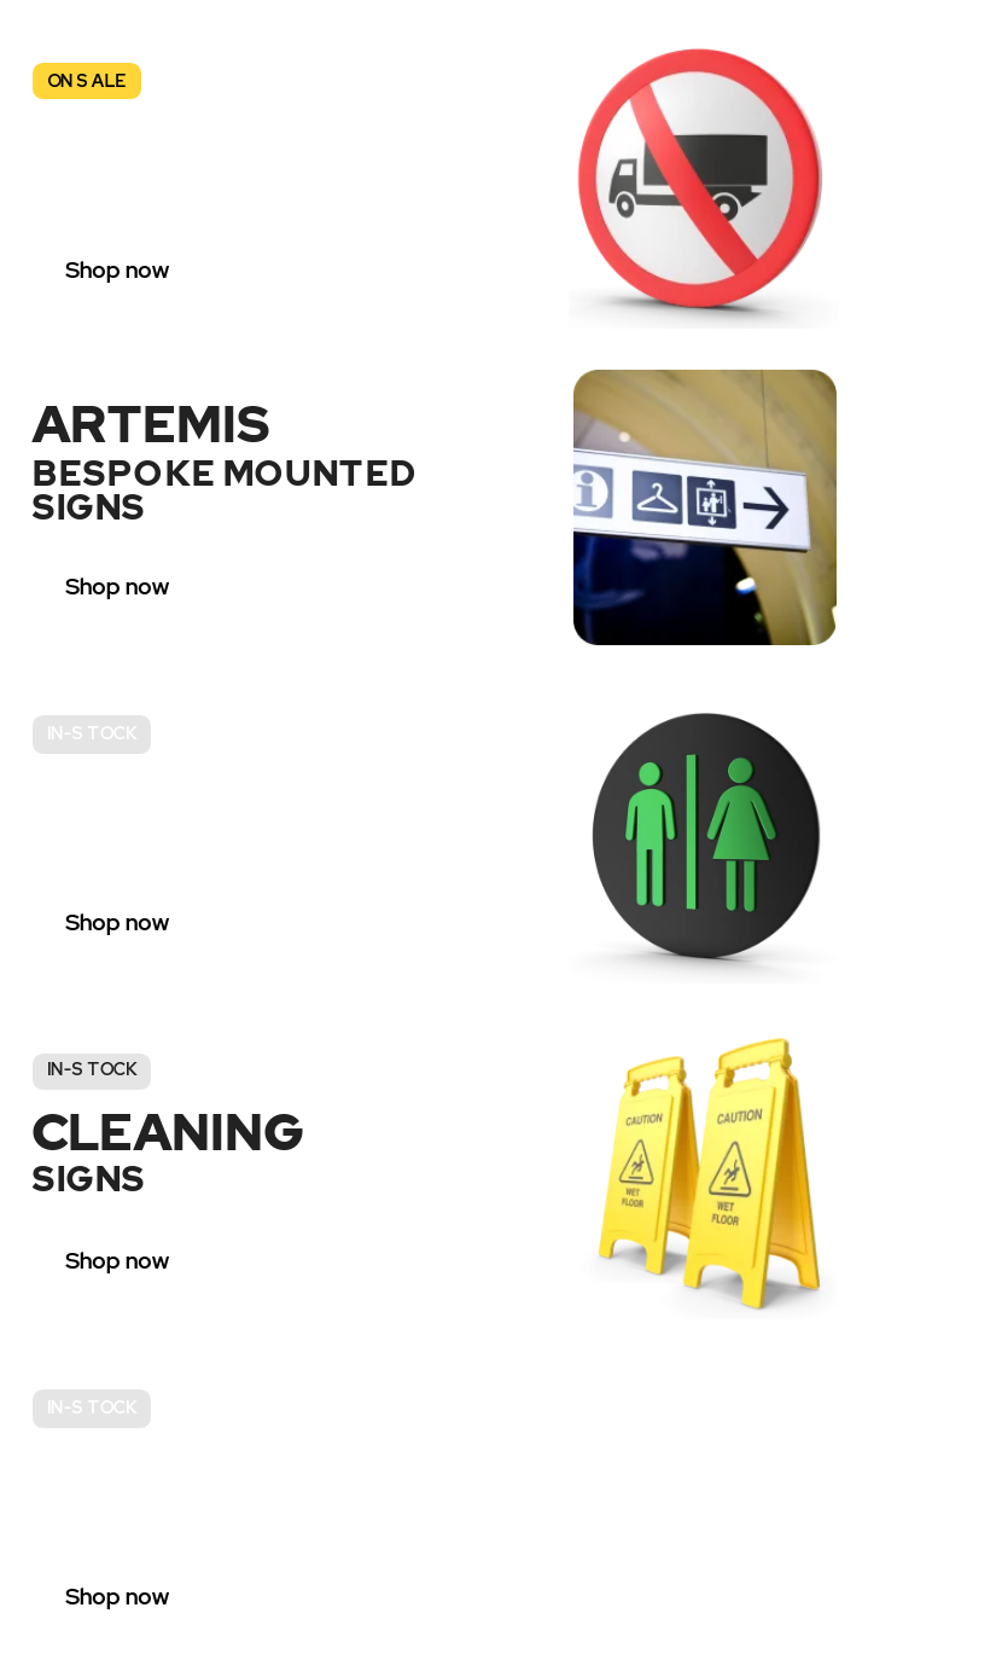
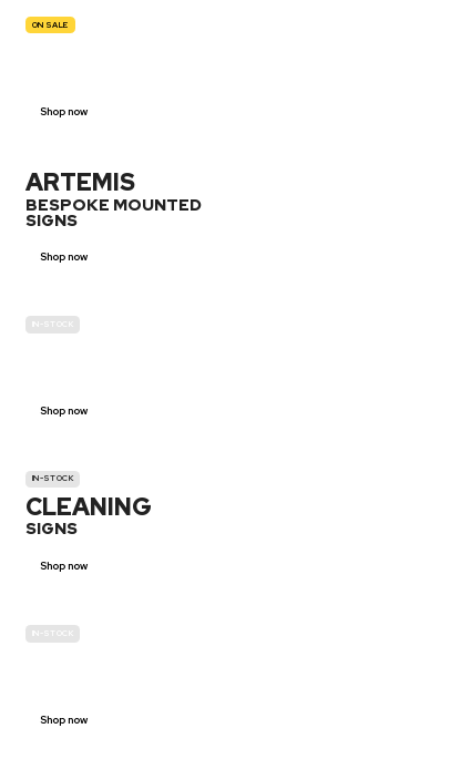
[576,46,825,321] [image] -> none
[571,367,839,648] [image] -> none
[590,710,822,969] [image] -> none
[598,1037,822,1312] [image] -> none

